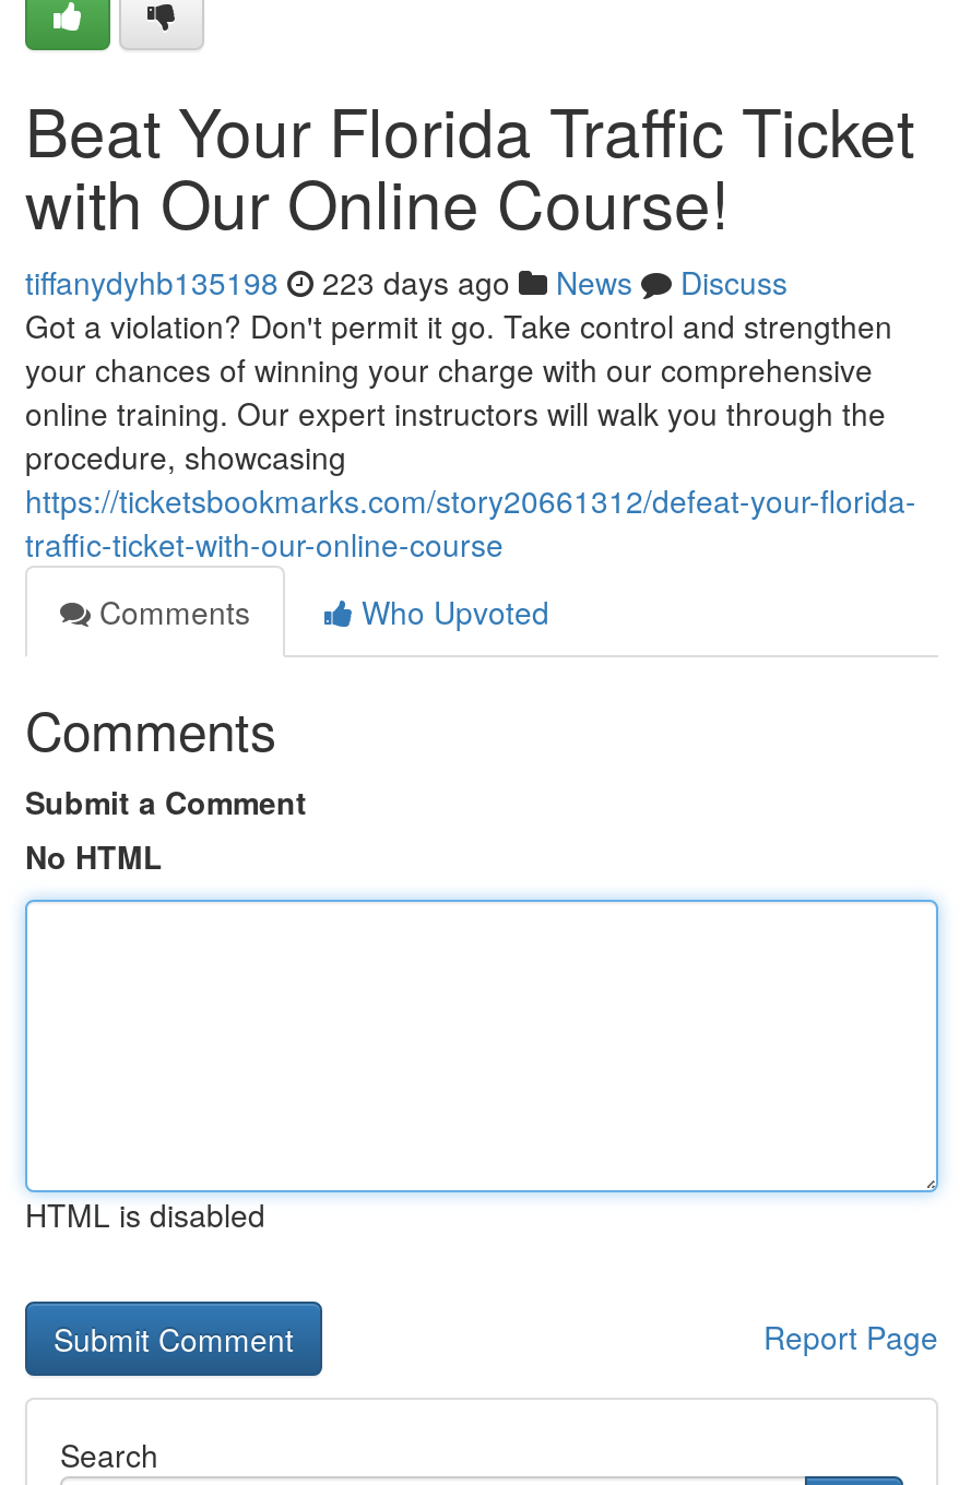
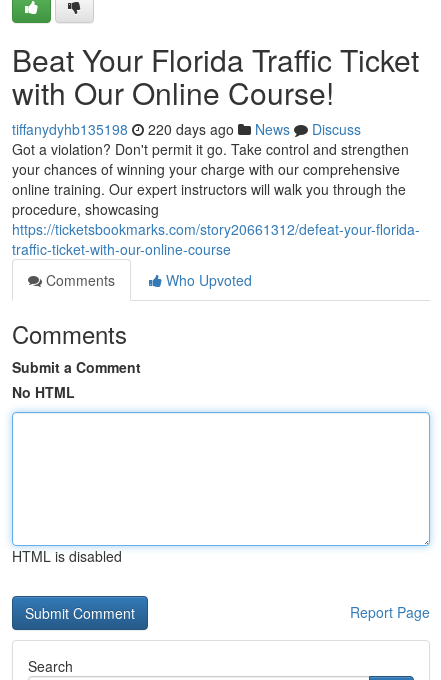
[25,260,788,304] tiffanydyhb135198 223 days ago News Discuss -> [12,119,361,139] tiffanydyhb135198 220 days ago News Discuss

